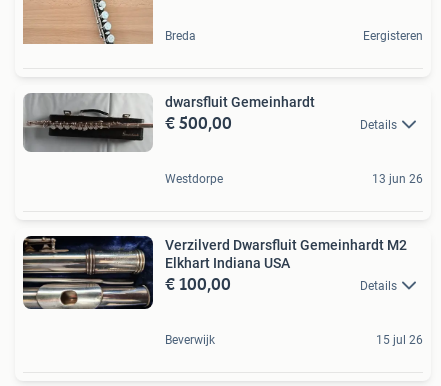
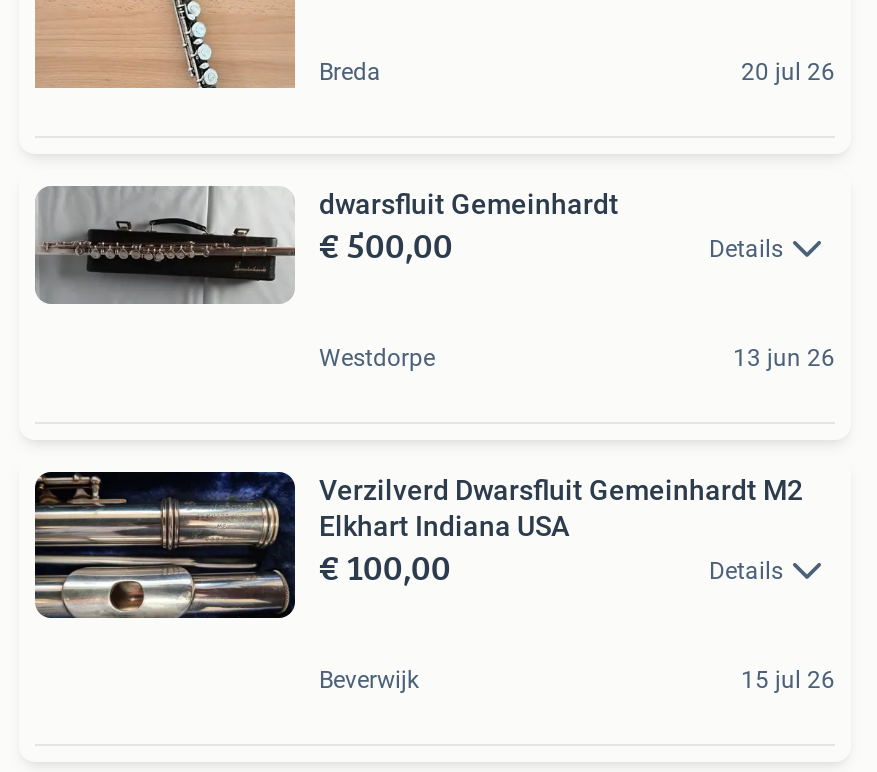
[363,29,423,43] Eergisteren -> [741,57,835,85] 20 jul 26

